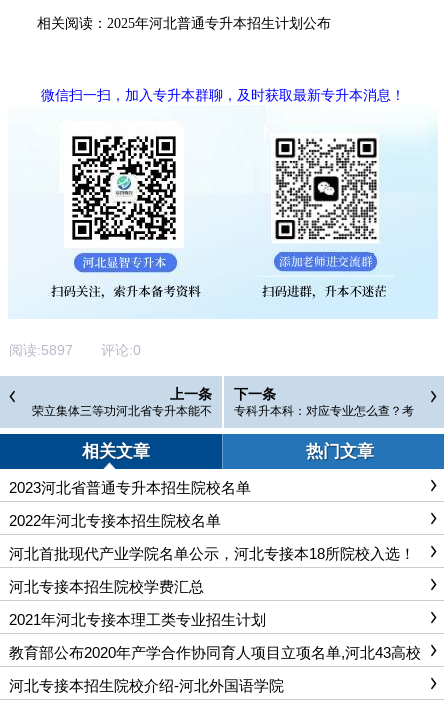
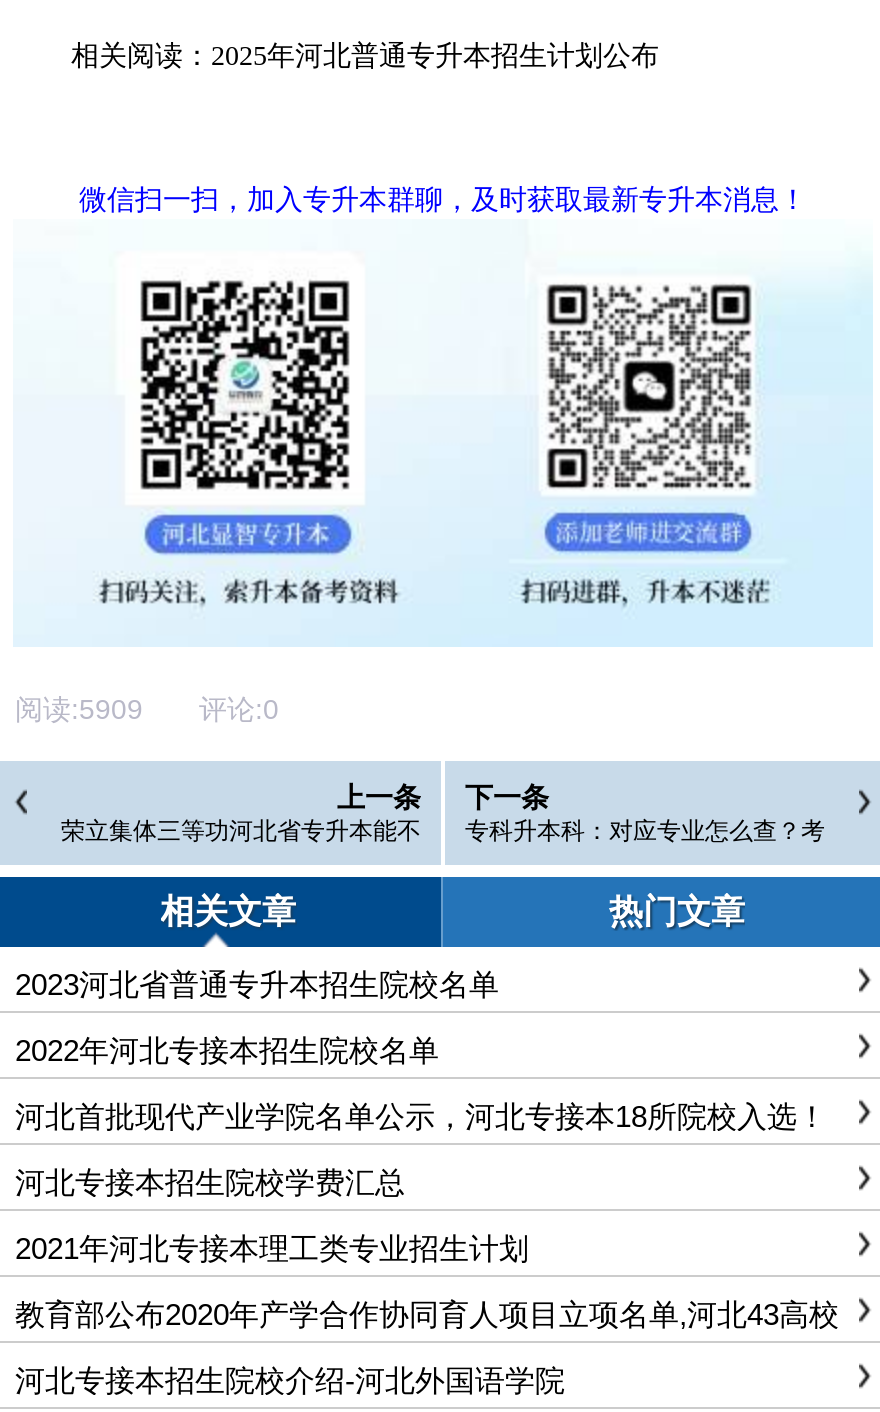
[9,342,141,358] 阅读:5897评论:0 -> [15,692,279,724] 阅读:5909评论:0

